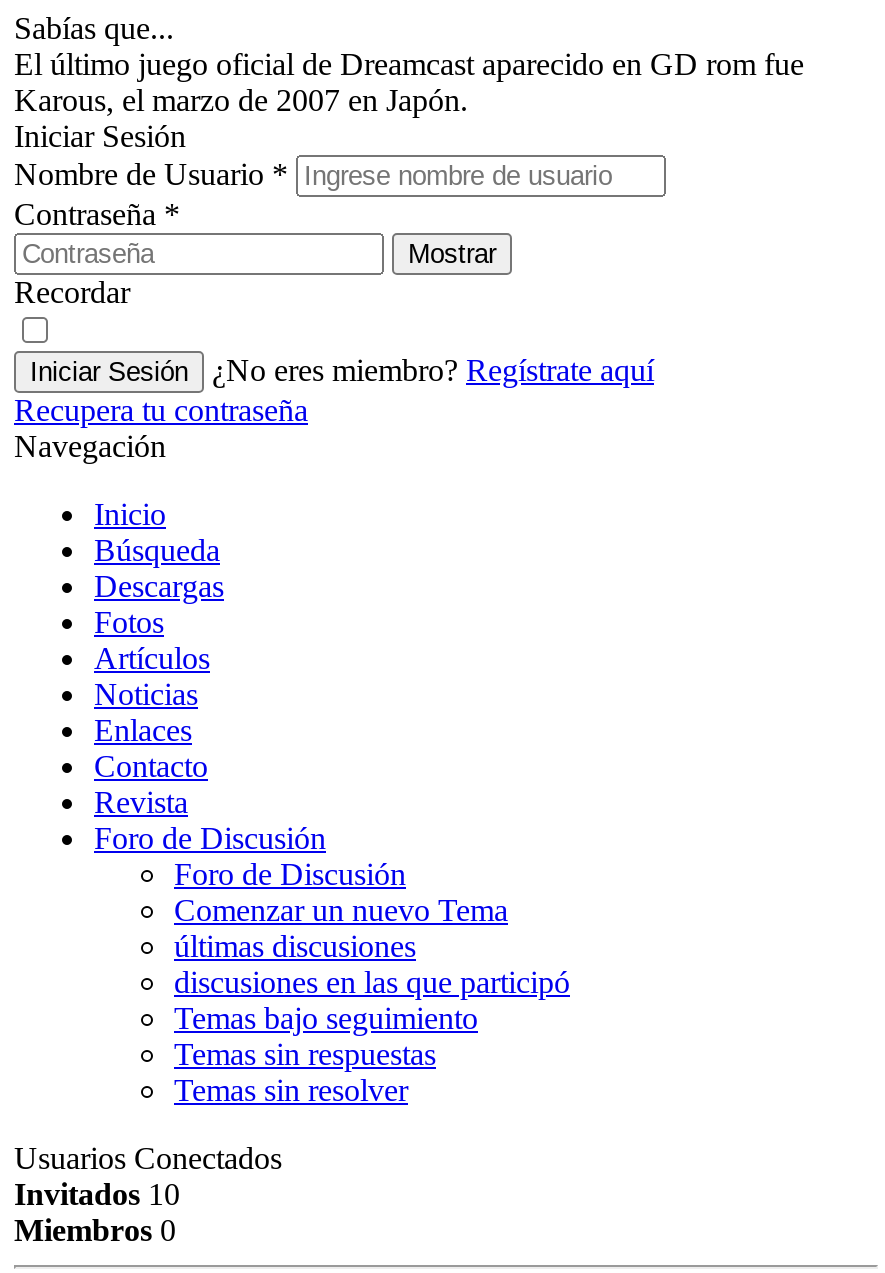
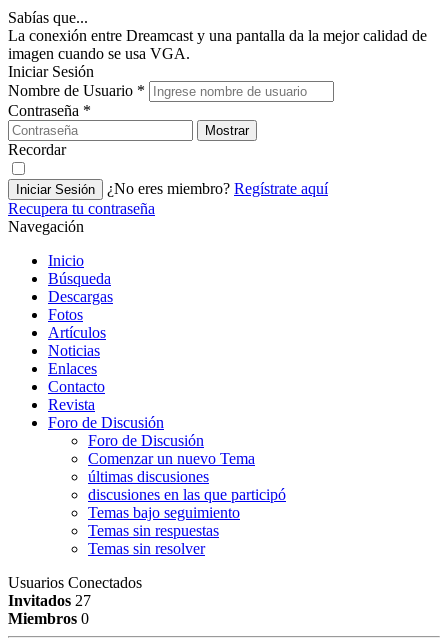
[14,47,804,117] El último juego oficial de Dreamcast aparecido en GD rom fue | Karous, el marzo de 2007 en Japón. -> [8,27,427,62] La conexión entre Dreamcast y una pantalla da la mejor calidad de | imagen cuando se usa VGA.
[14,1177,180,1211] Invitados 10 -> [8,592,91,609] Invitados 27

